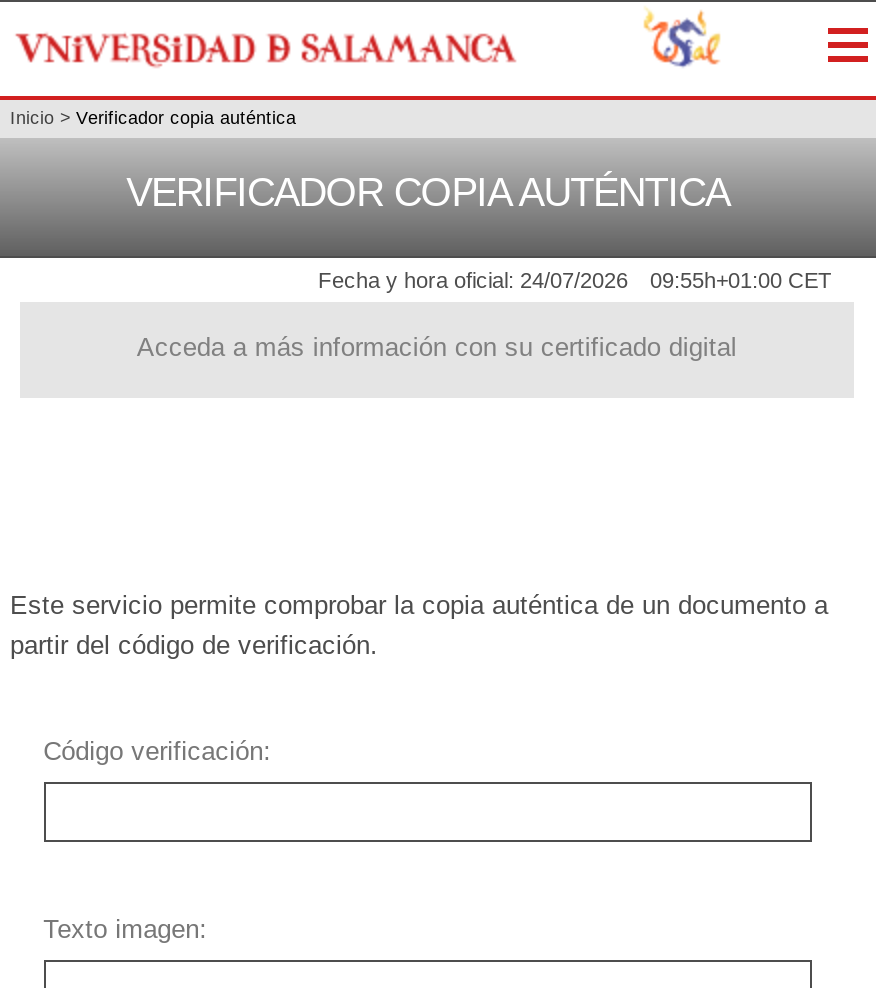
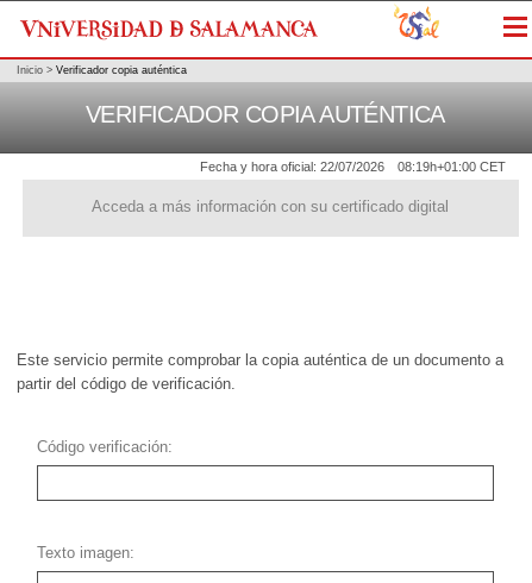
[318,269,628,293] Fecha y hora oficial: 24/07/2026 -> [200,160,384,174] Fecha y hora oficial: 22/07/2026
[650,269,832,293] 09:55h+01:00 CET -> [398,160,506,174] 08:19h+01:00 CET

